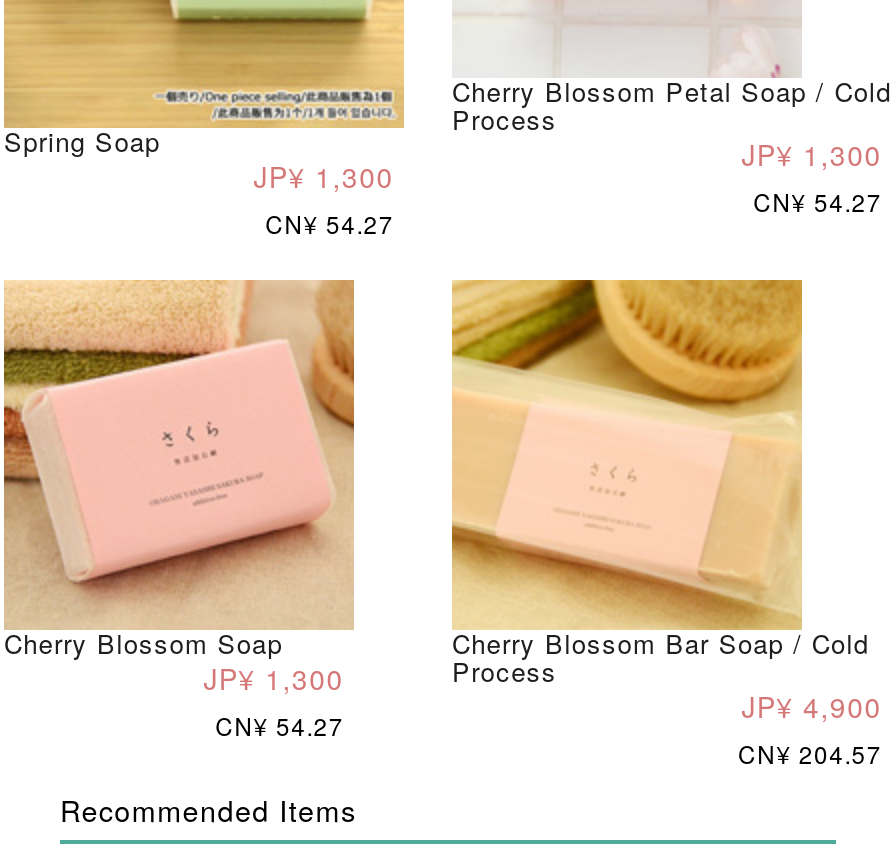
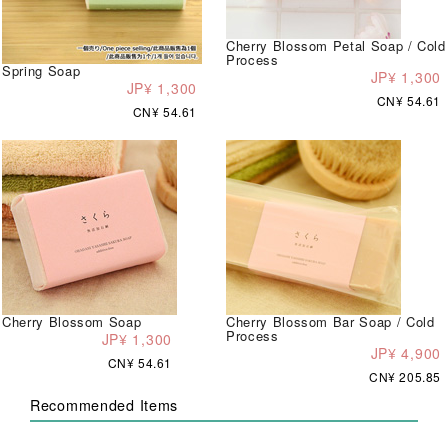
[753,183,882,217] CN¥ 54.27 -> [377,92,441,109] CN¥ 54.61
[265,205,394,239] CN¥ 54.27 -> [133,103,197,120] CN¥ 54.61
[215,707,344,741] CN¥ 54.27 -> [108,354,172,371] CN¥ 54.61
[738,735,882,769] CN¥ 204.57 -> [369,368,441,385] CN¥ 205.85

